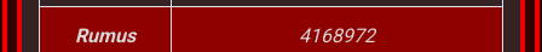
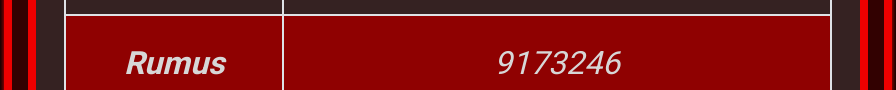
[299,24,375,47] 4168972 -> [494,44,620,82] 9173246

